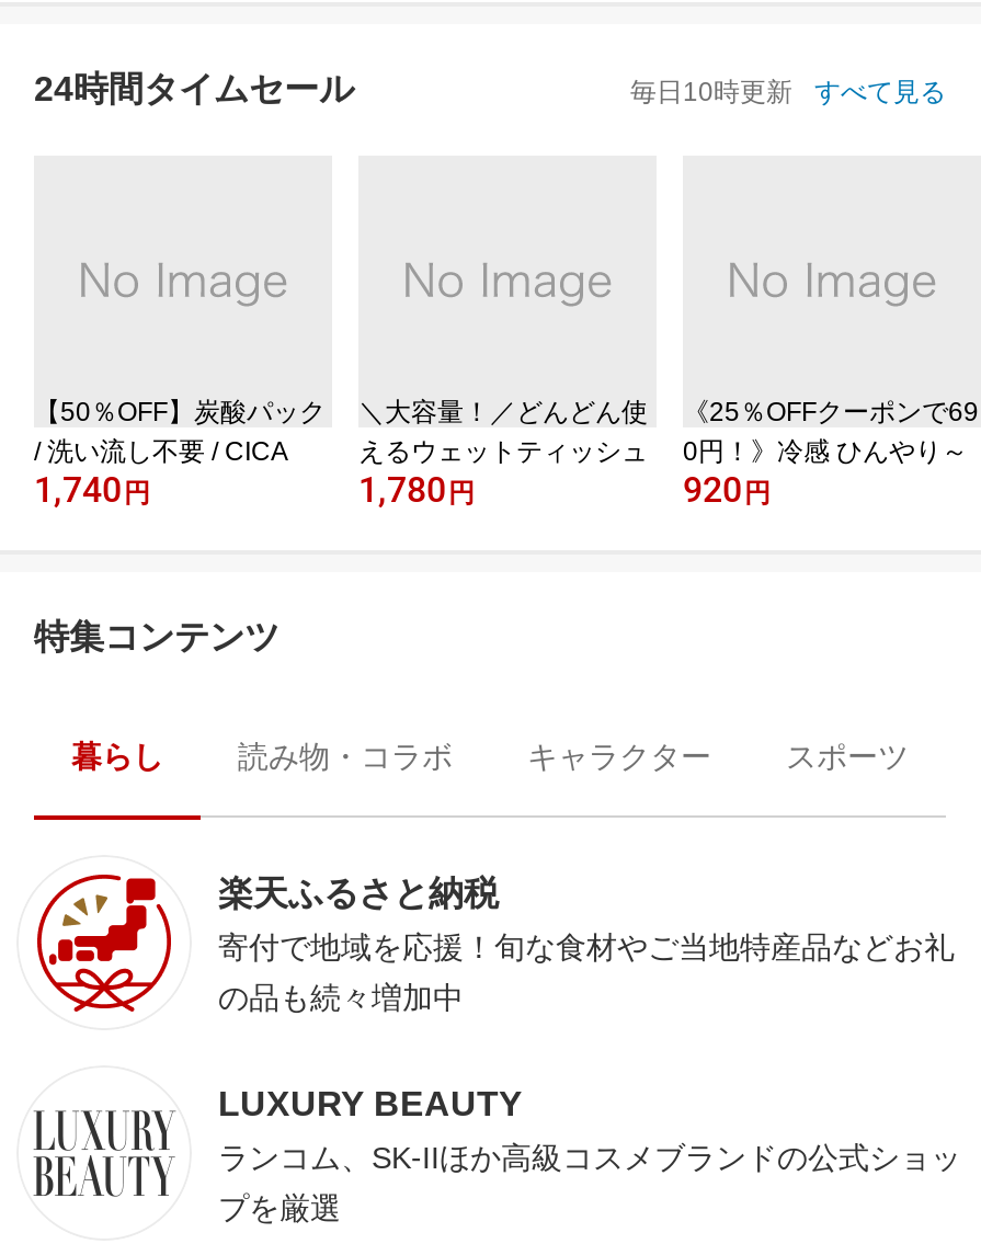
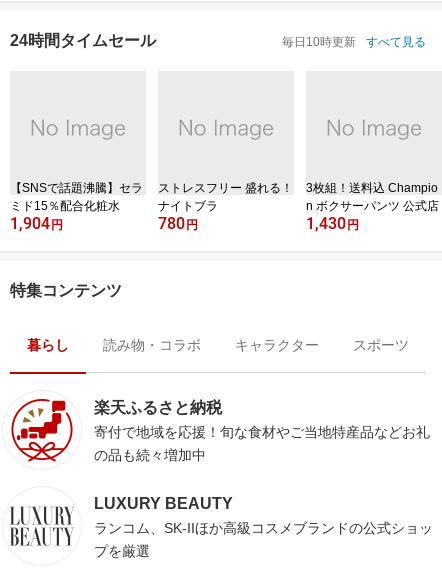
[34,397,326,511] 【50％OFF】炭酸パック | / 洗い流し不要 / CICA | 1,740円 -> [10,181,143,233] 【SNSで話題沸騰】セラ | ミド15％配合化粧水 | 1,904円
[358,397,648,511] ＼大容量！／どんどん使 | えるウェットティッシュ | 1,780円 -> [158,181,293,233] ストレスフリー 盛れる！ | ナイトブラ | 780円
[683,397,979,511] 《25％OFFクーポンで69 | 0円！》冷感 ひんやり～ | 920円 -> [306,181,439,233] 3枚組！送料込 Champio | n ボクサーパンツ 公式店 | 1,430円

